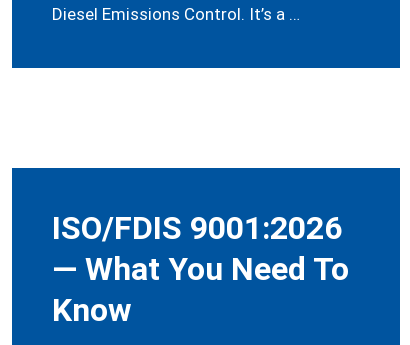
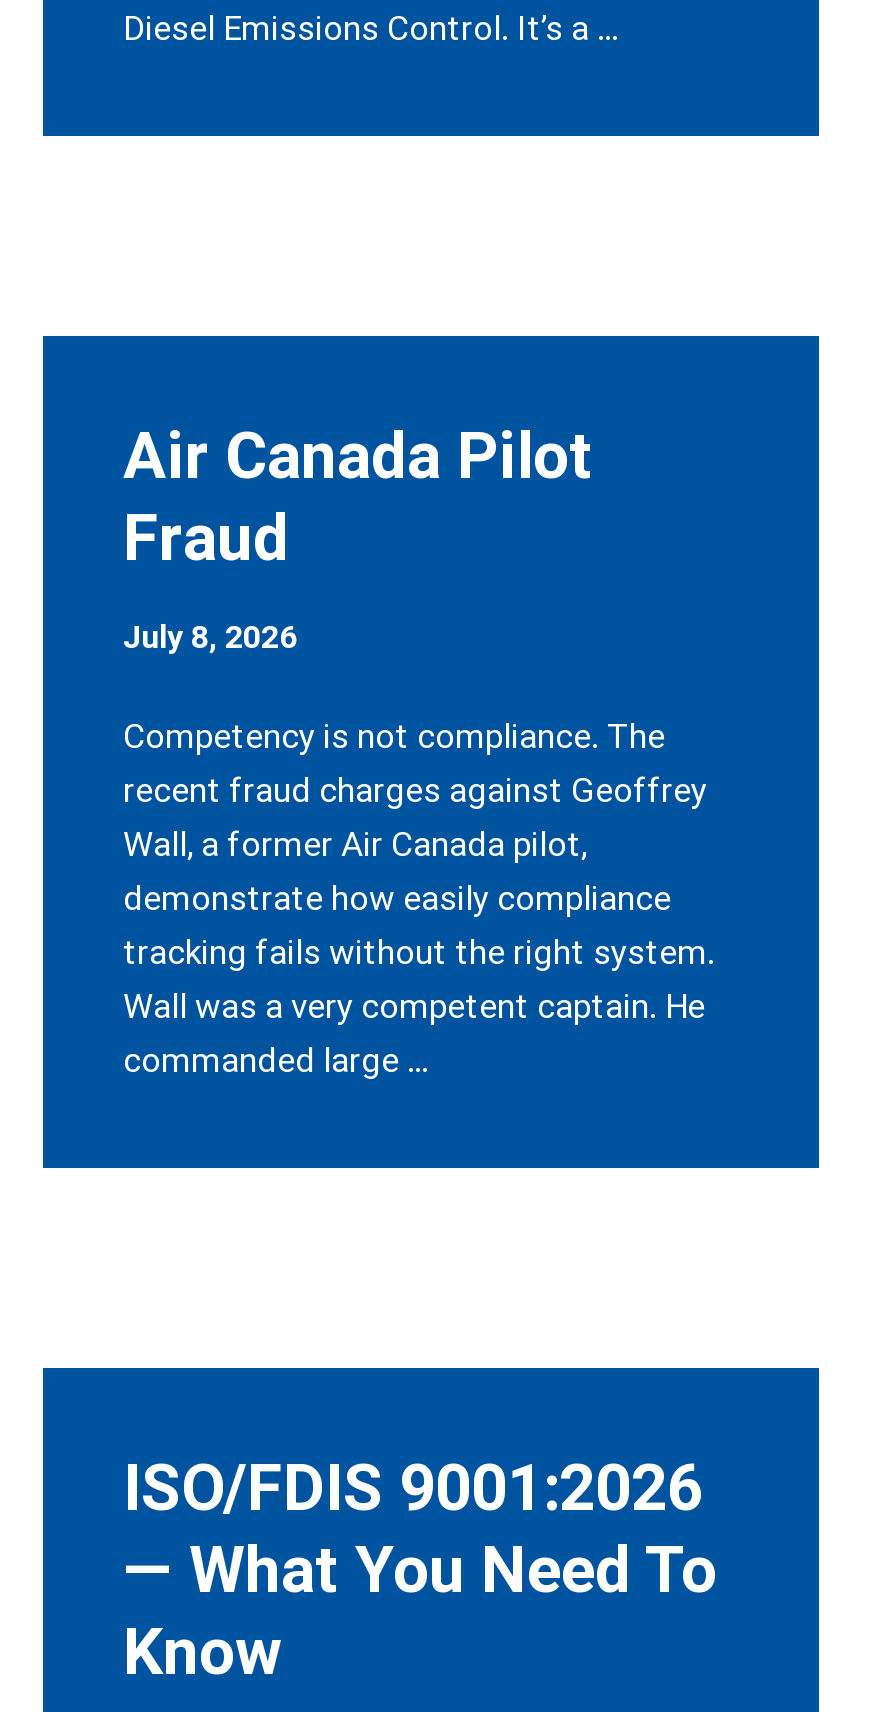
none -> [123,417,715,1079] Air Canada Pilot | Fraud | July 8, 2026 | Competency is not compliance. The | recent fraud charges against Geoffrey | Wall, a former Air Canada pilot, | demonstrate how easily compliance | tracking fails without the right system. | Wall was a very competent captain. He | commanded large …

